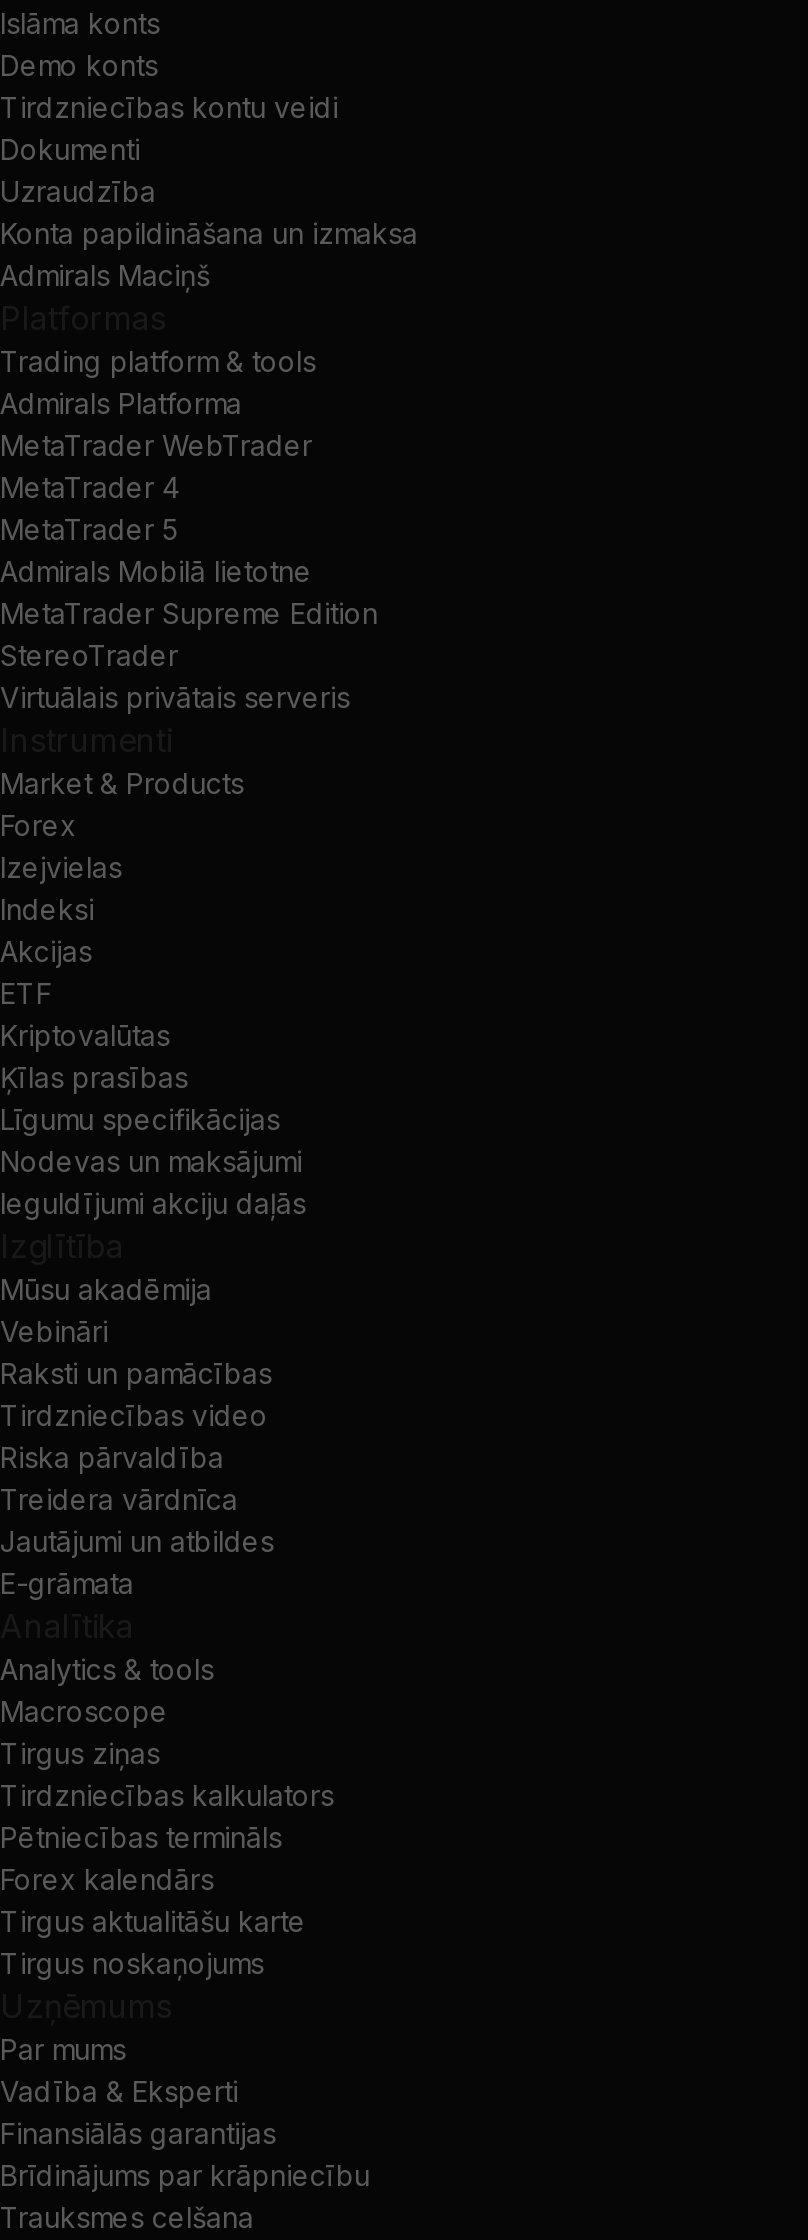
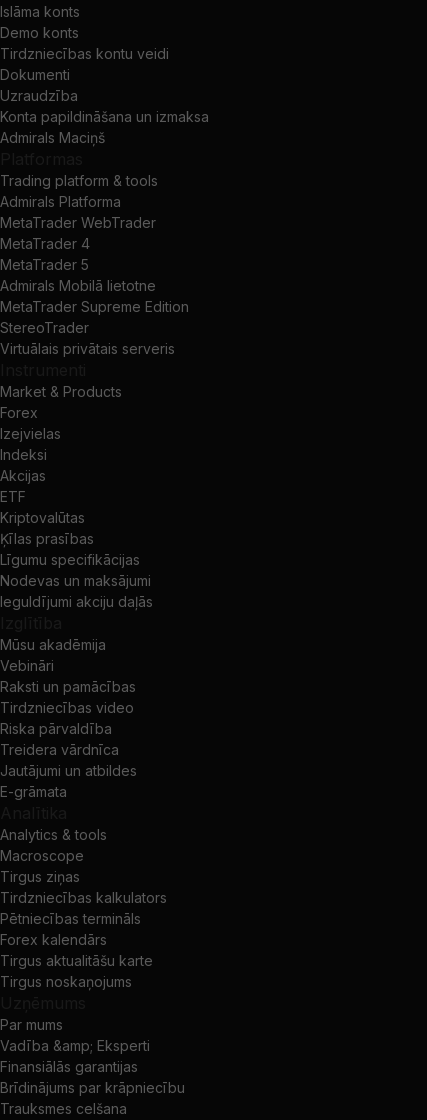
[0,2074,238,2108] Vadība & Eksperti -> [0,1037,150,1054] Vadība &amp; Eksperti

